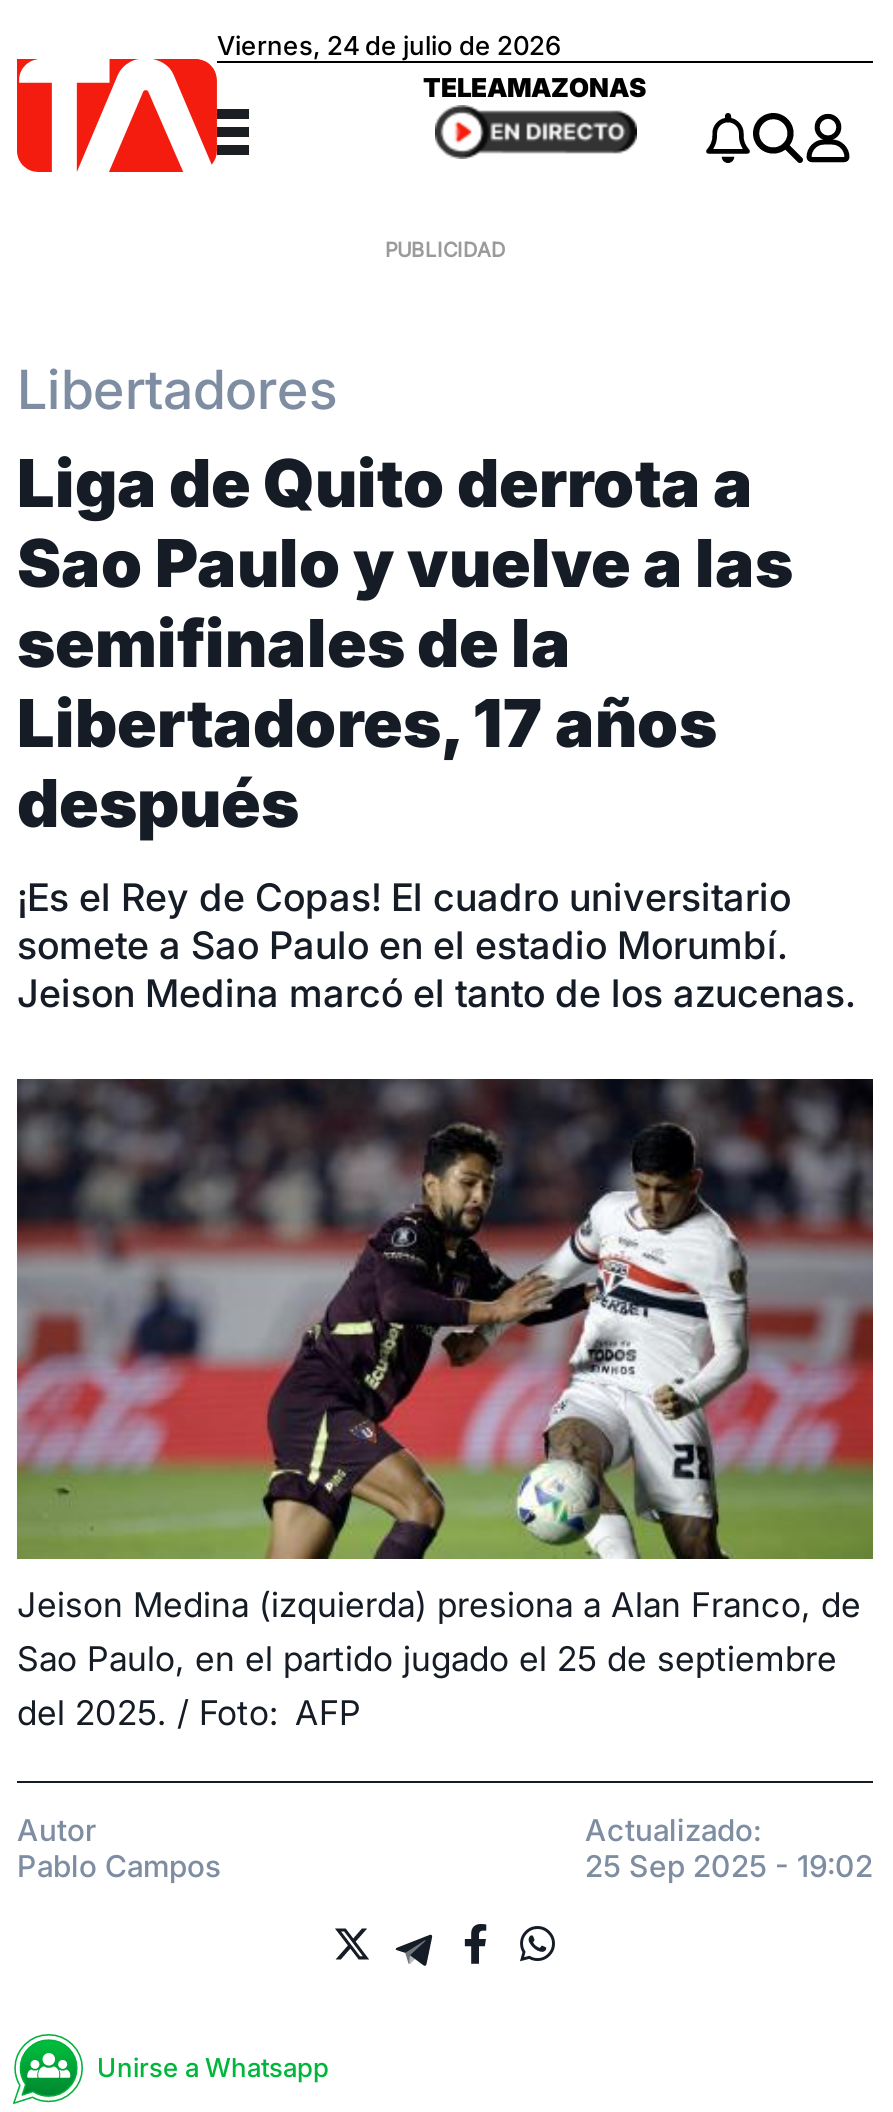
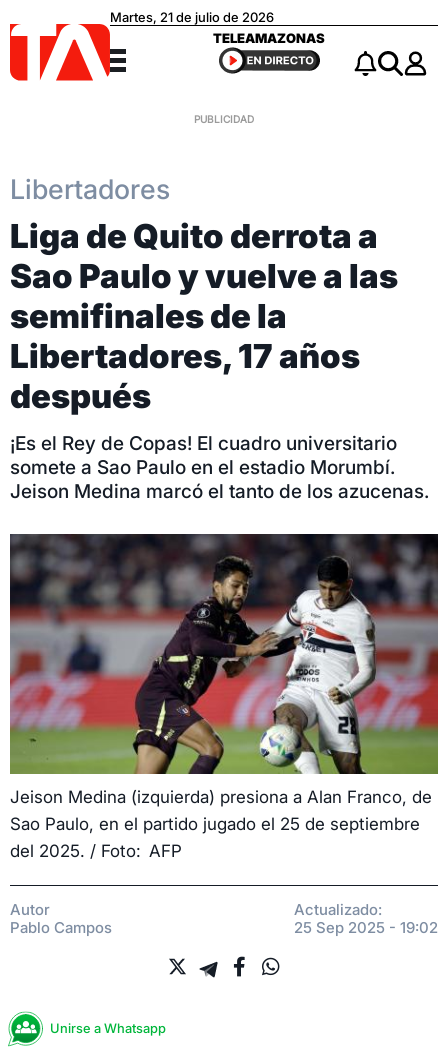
[217,30,561,62] Viernes, 24 de julio de 2026 -> [110,9,274,25] Martes, 21 de julio de 2026

